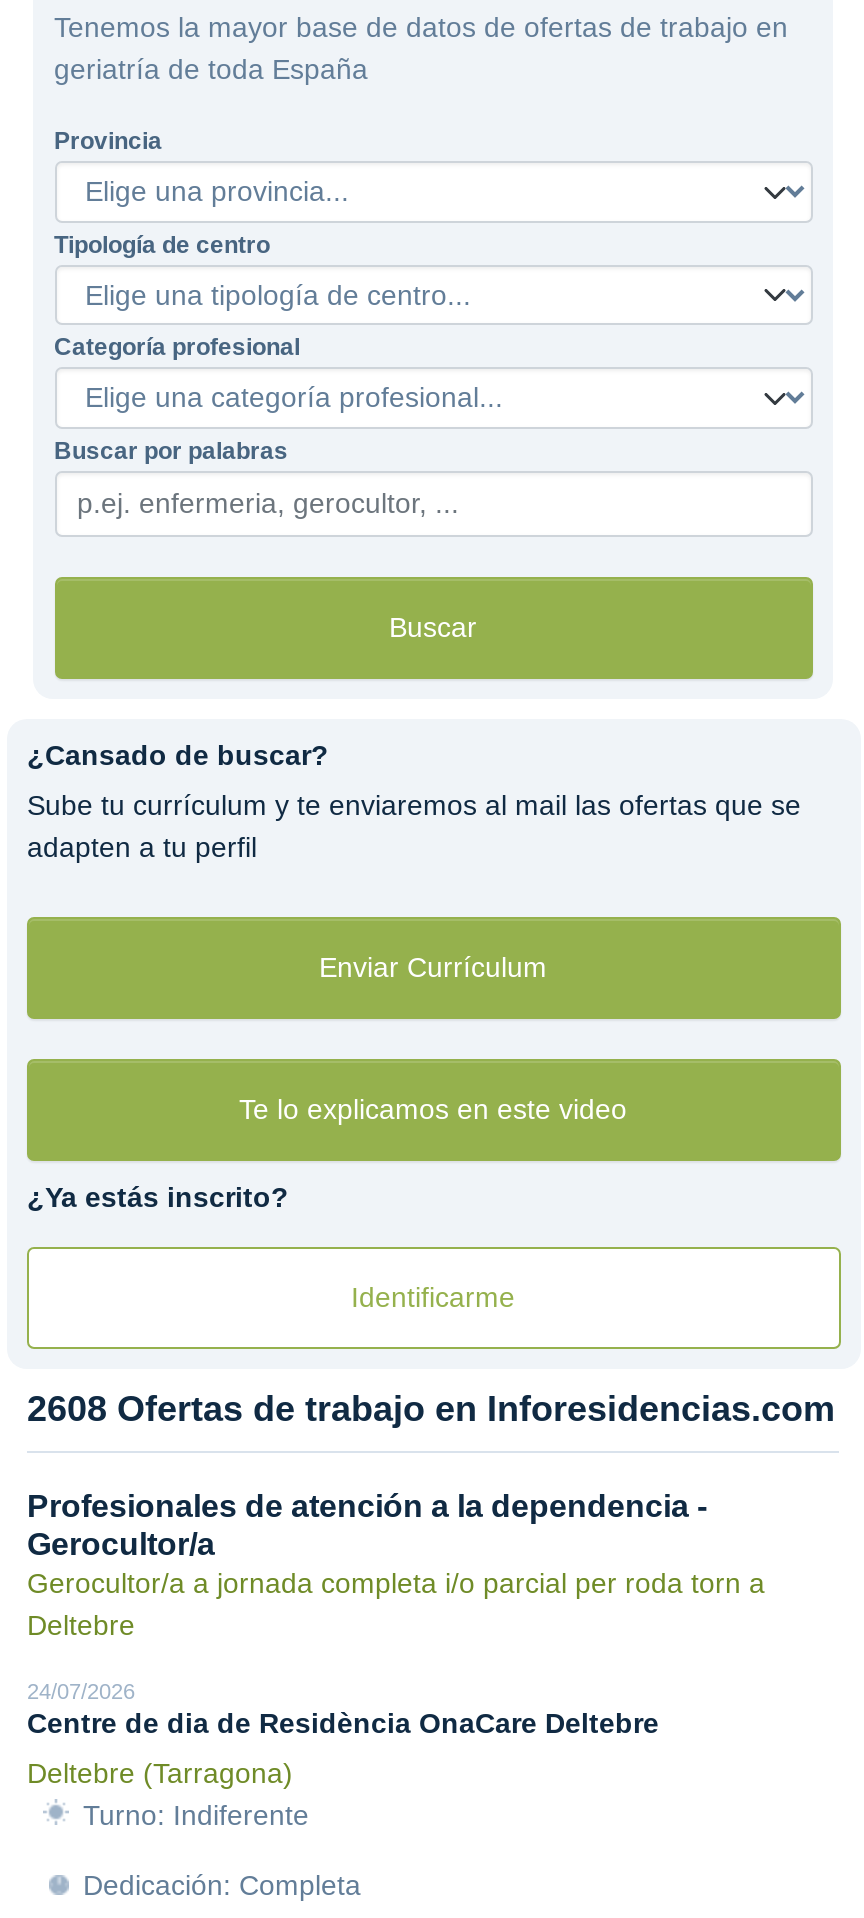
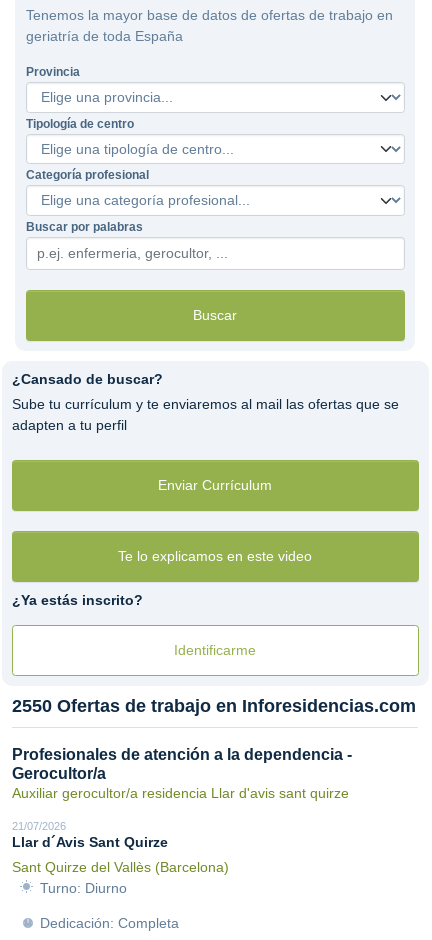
[27,1389,835,1429] 2608 Ofertas de trabajo en Inforesidencias.com -> [12,696,416,716] 2550 Ofertas de trabajo en Inforesidencias.com
[27,1567,765,1641] Gerocultor/a a jornada completa i/o parcial per roda torn a | Deltebre -> [12,785,349,801] Auxiliar gerocultor/a residencia Llar d'avis sant quirze
[27,1679,659,1739] 24/07/2026 | Centre de dia de Residència OnaCare Deltebre -> [12,820,168,850] 21/07/2026 | Llar d´Avis Sant Quirze
[27,1757,309,1831] Deltebre (Tarragona) | Turno: Indiferente -> [12,859,229,896] Sant Quirze del Vallès (Barcelona) | Turno: Diurno

